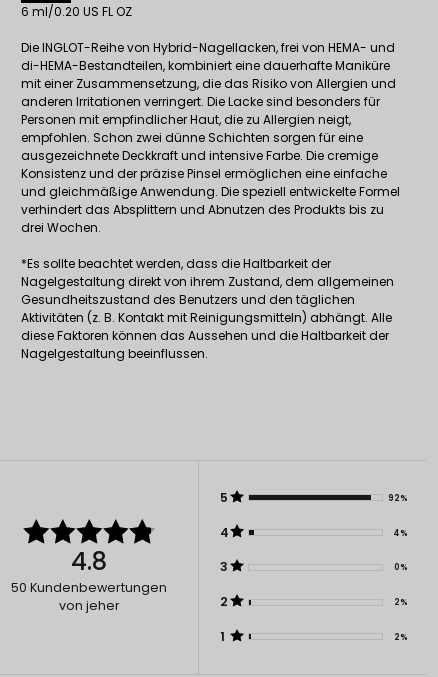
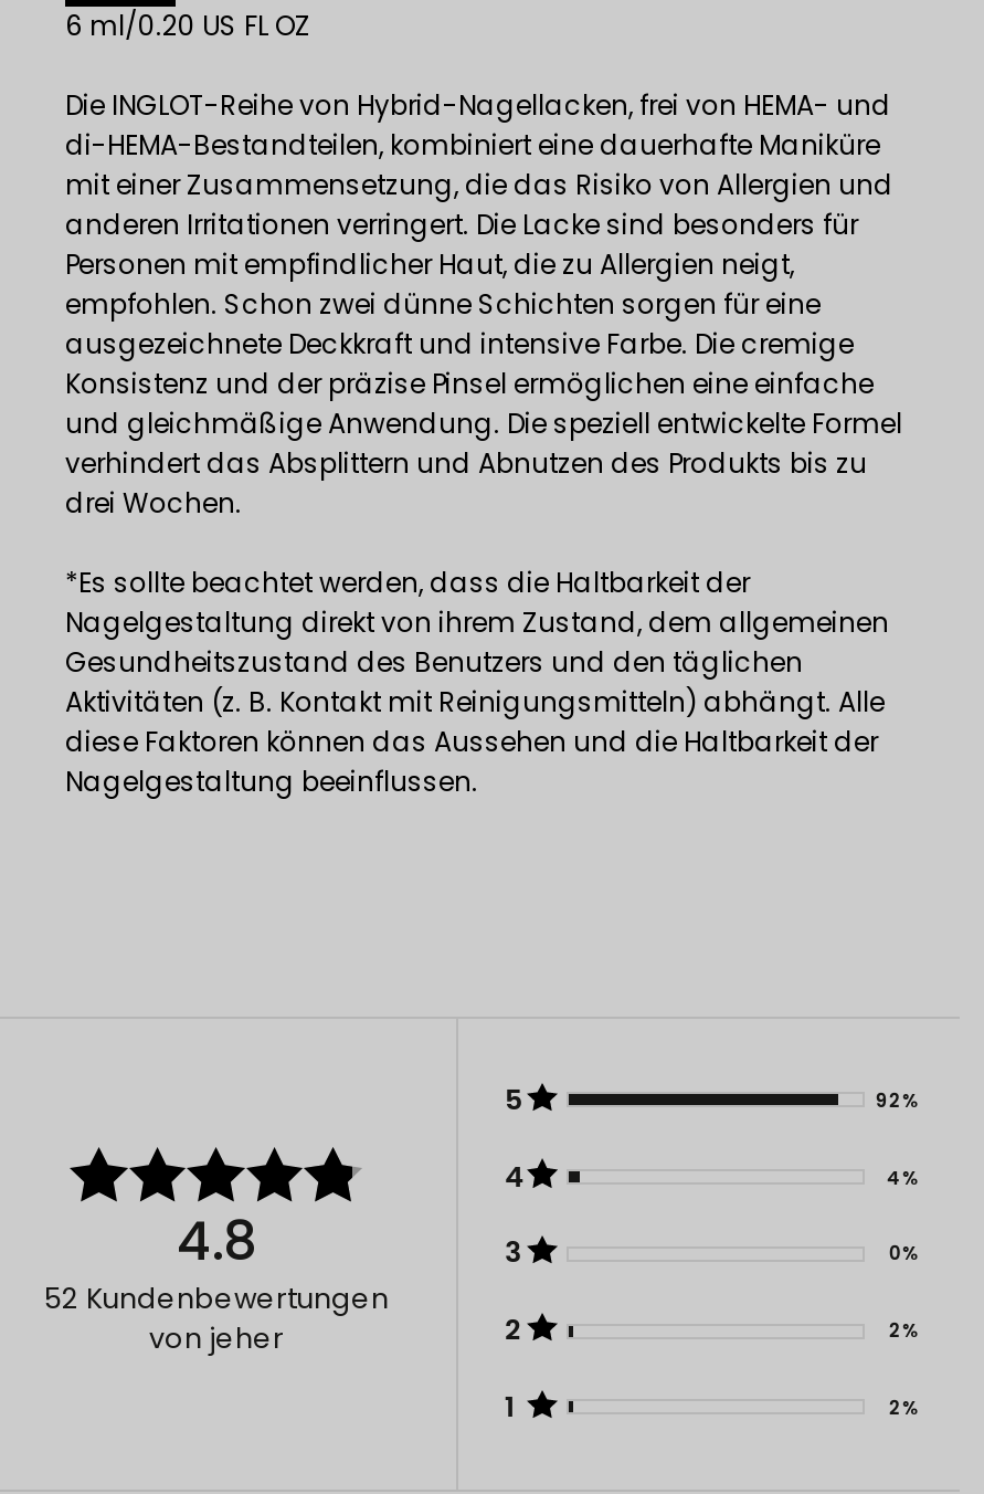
[11,579,167,596] 50 Kundenbewertungen -> [44,1281,389,1318] 52 Kundenbewertungen

